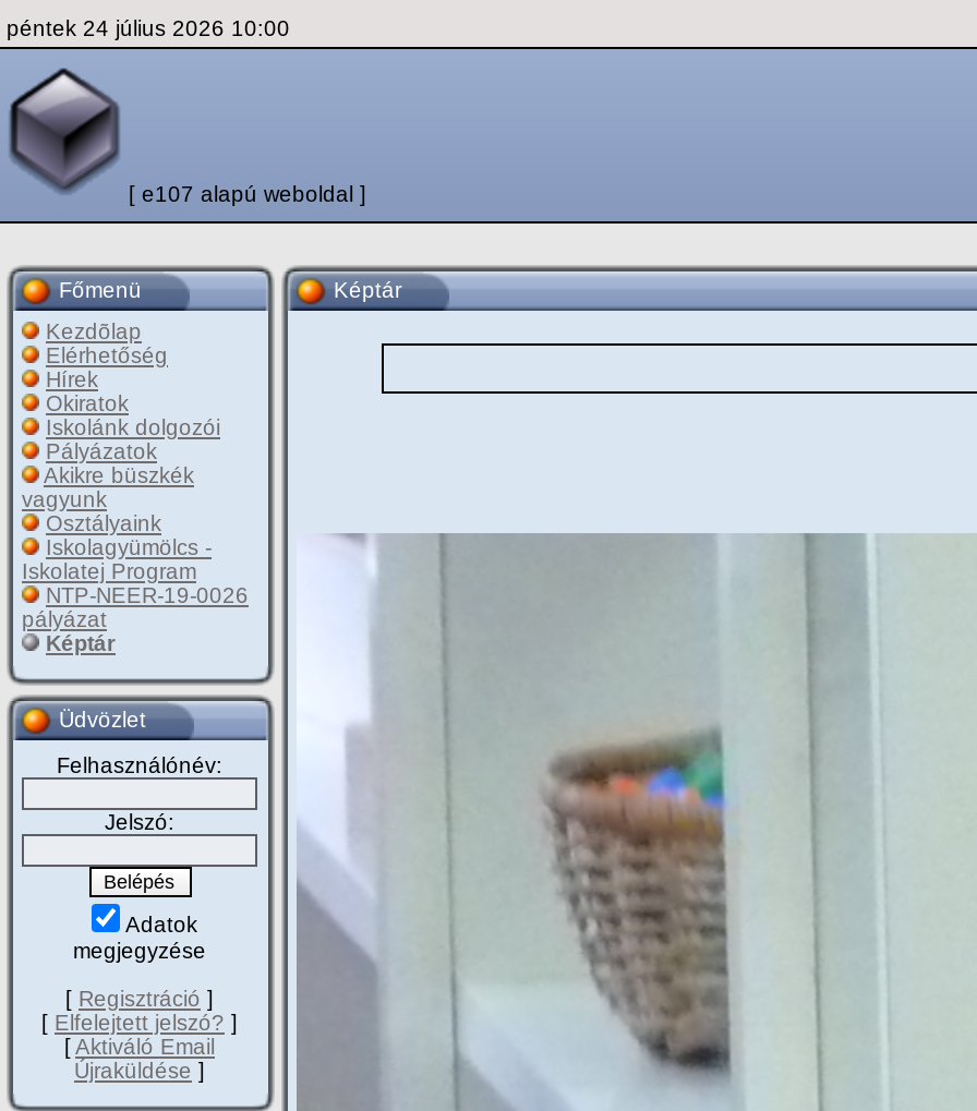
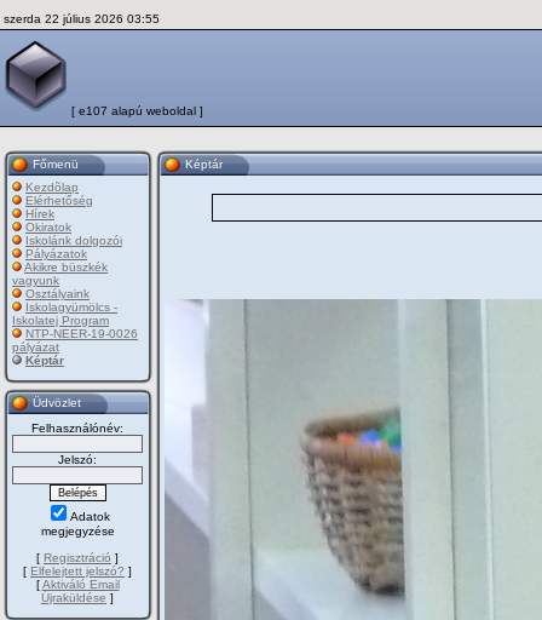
[7,16,290,40] péntek 24 július 2026 10:00 -> [4,12,160,25] szerda 22 július 2026 03:55

